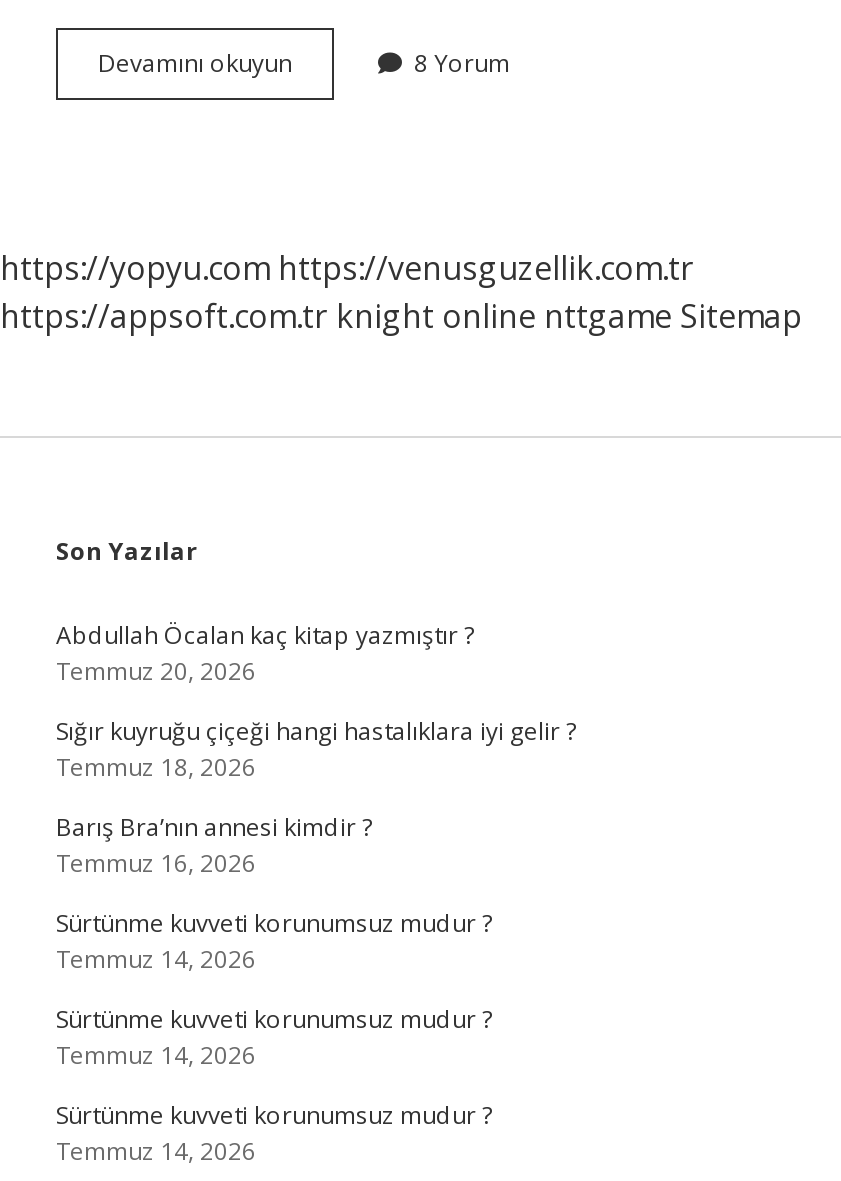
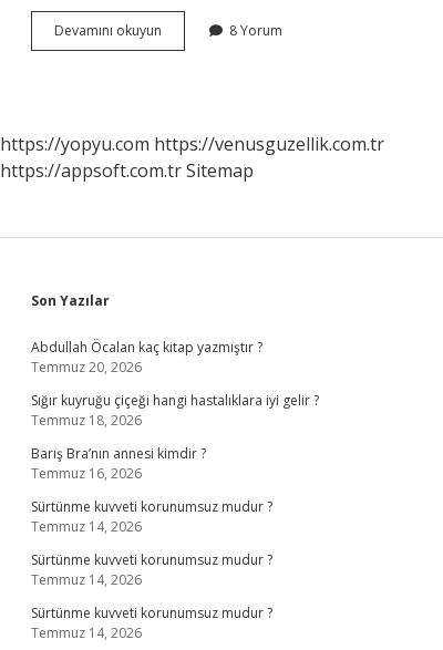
[0,294,802,338] https://appsoft.com.tr knight online nttgame Sitemap -> [0,158,254,183] https://appsoft.com.tr Sitemap

